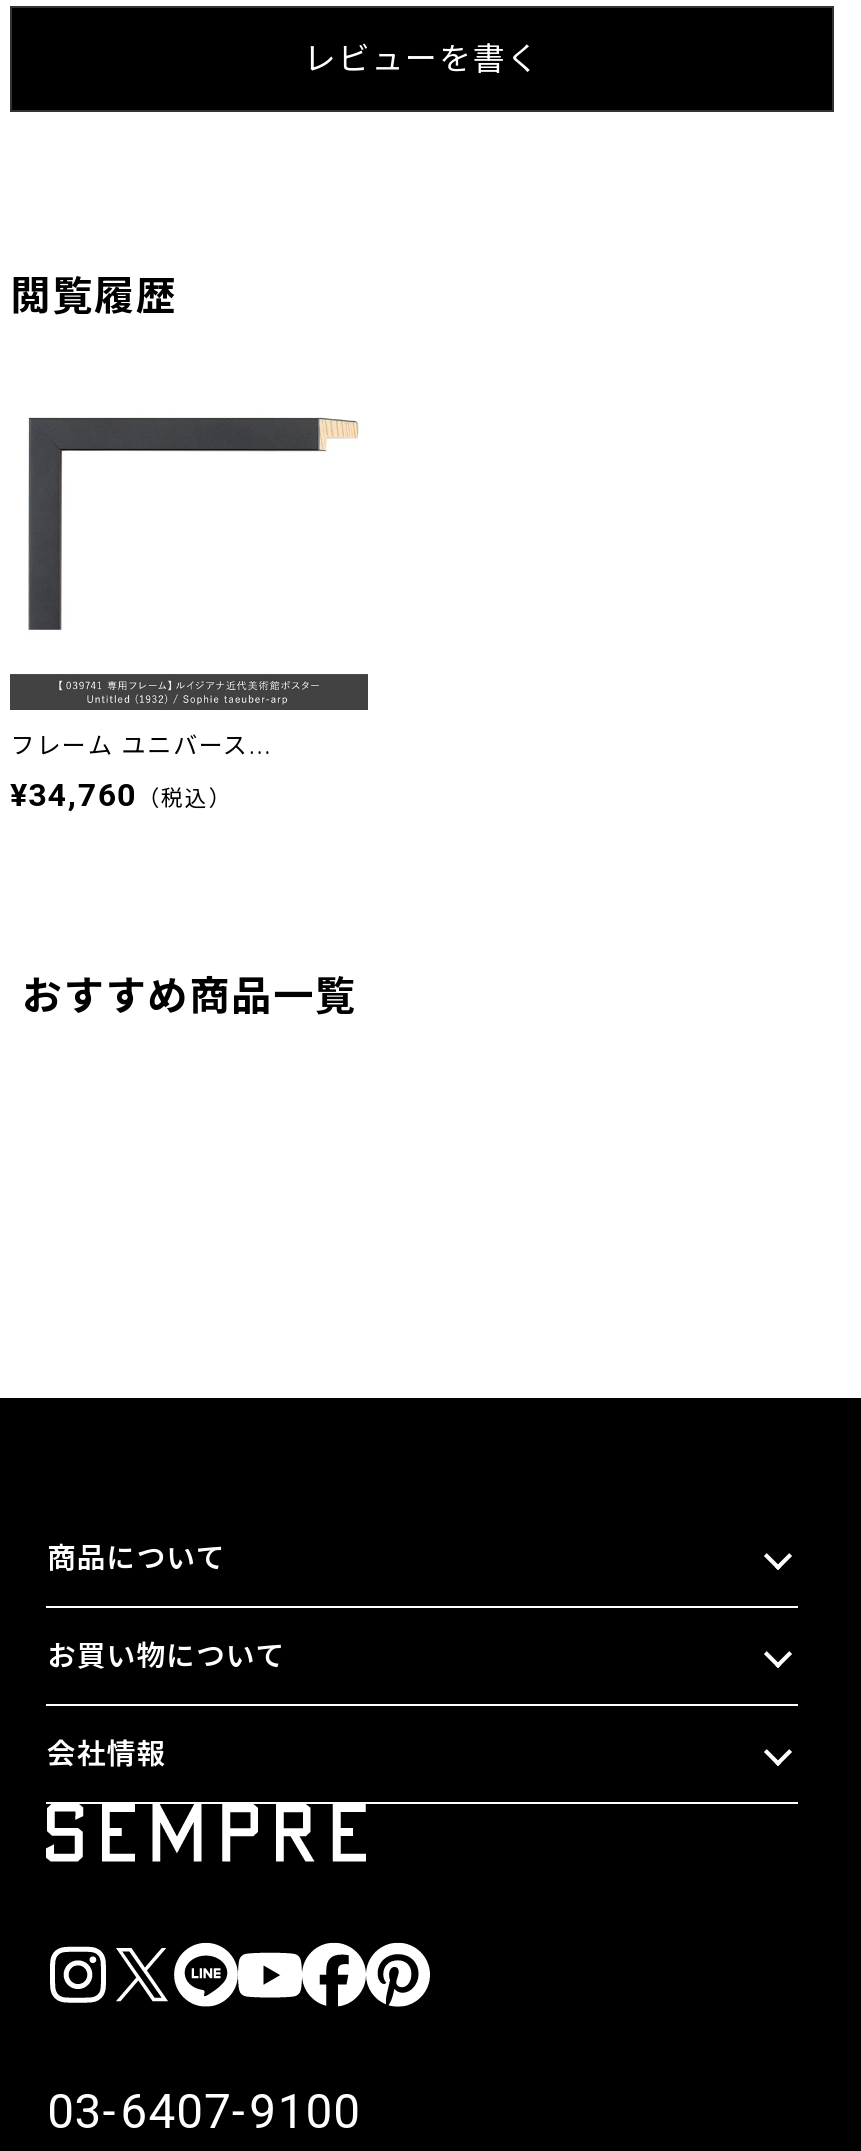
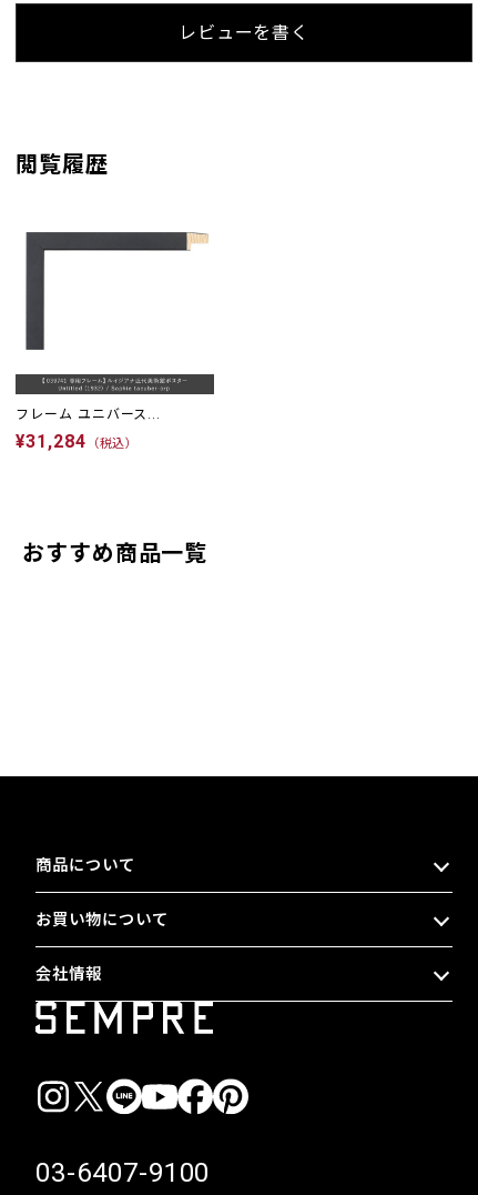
[10,775,232,813] ¥34,760（税込） -> [16,431,139,452] ¥31,284（税込）

